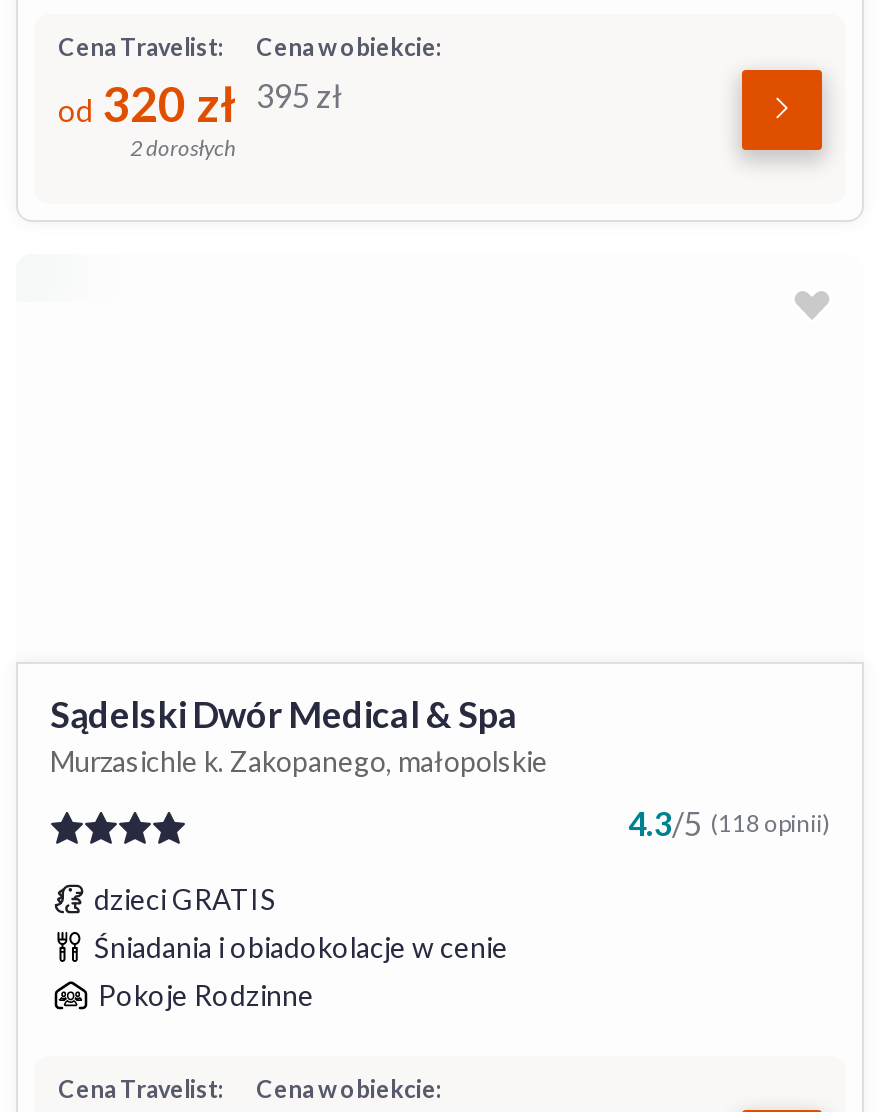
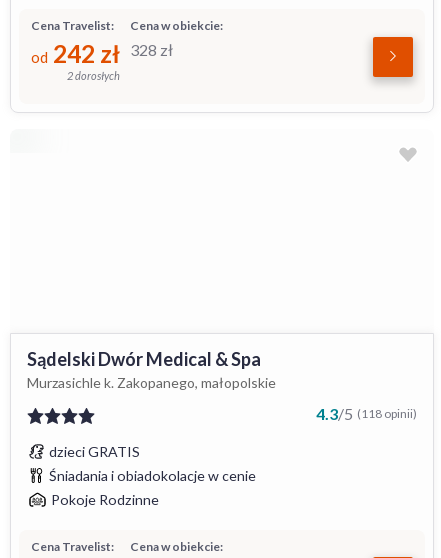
[58,74,236,132] od 320 zł -> [31,39,120,68] od 242 zł
[256,76,342,114] 395 zł -> [130,40,173,59] 328 zł

